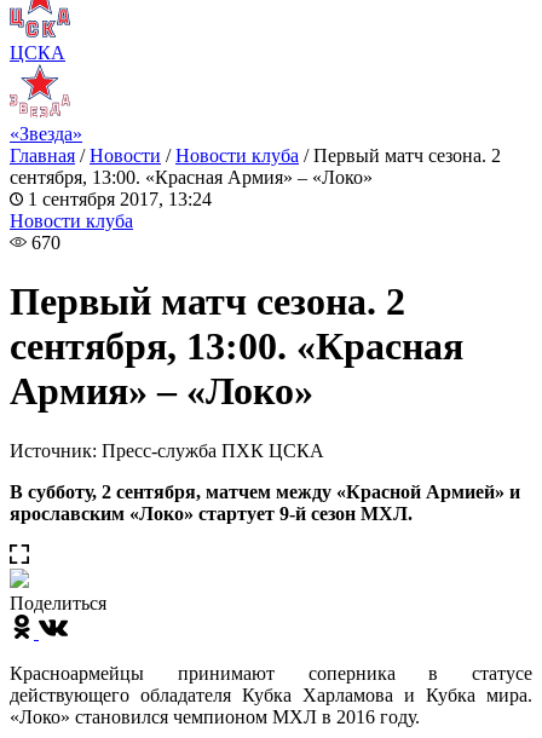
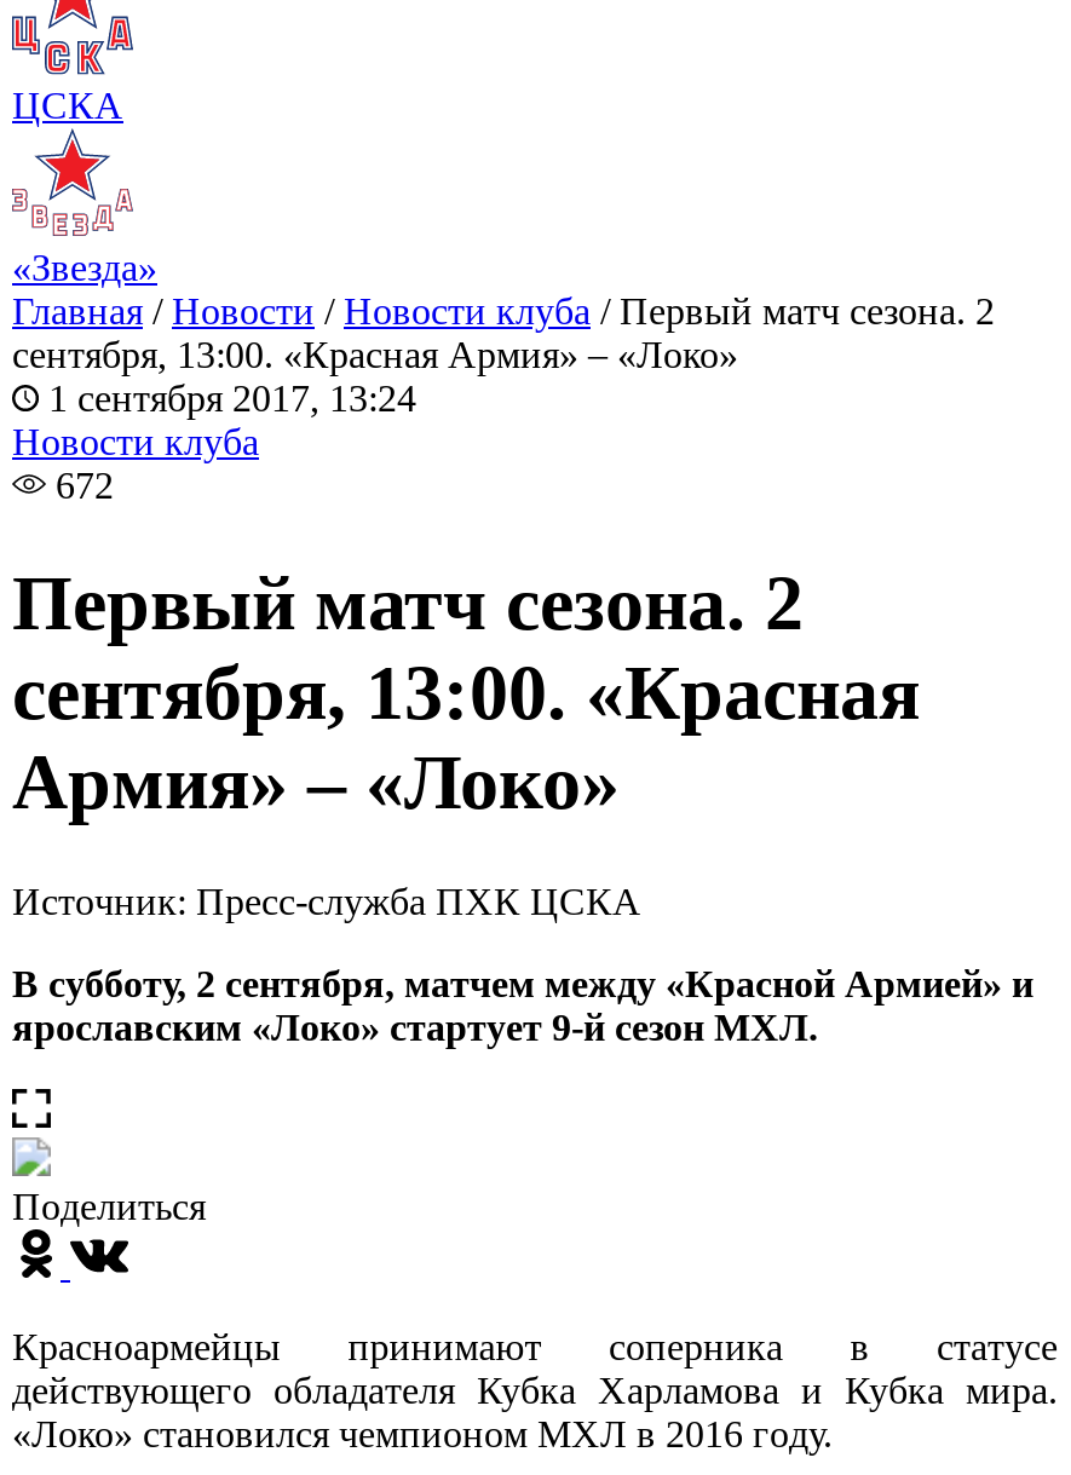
[27,232,60,253] 670 -> [46,464,114,505] 672

